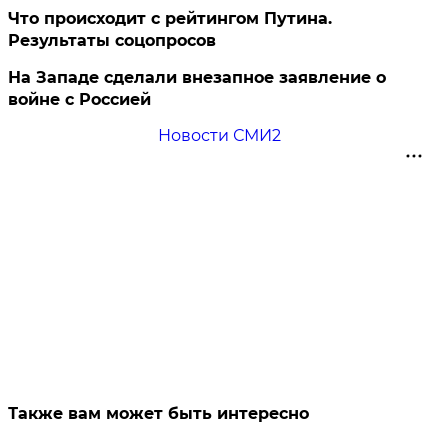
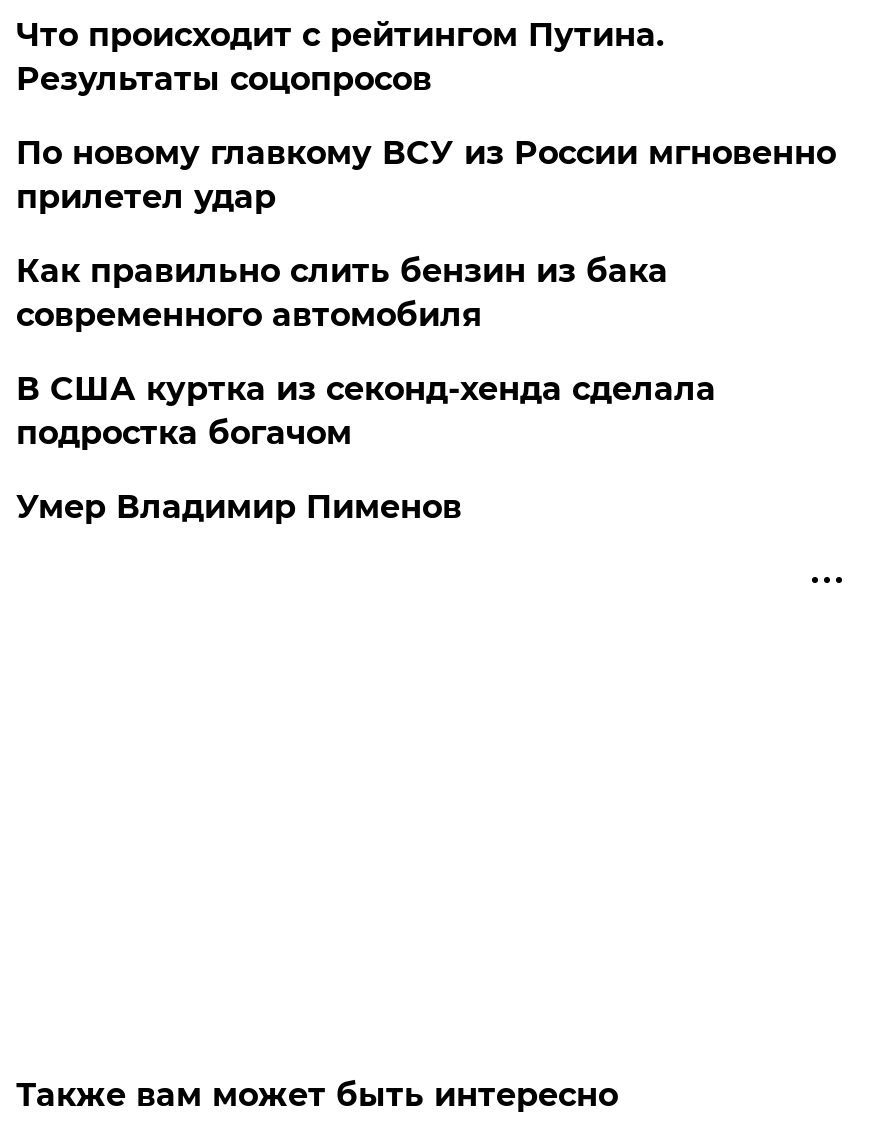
[8,68,386,145] На Западе сделали внезапное заявление о | войне с Россией | Новости СМИ2 -> [16,134,836,526] По новому главкому ВСУ из России мгновенно | прилетел удар | Как правильно слить бензин из бака | современного автомобиля | В США куртка из секонд-хенда сделала | подростка богачом | Умер Владимир Пименов

